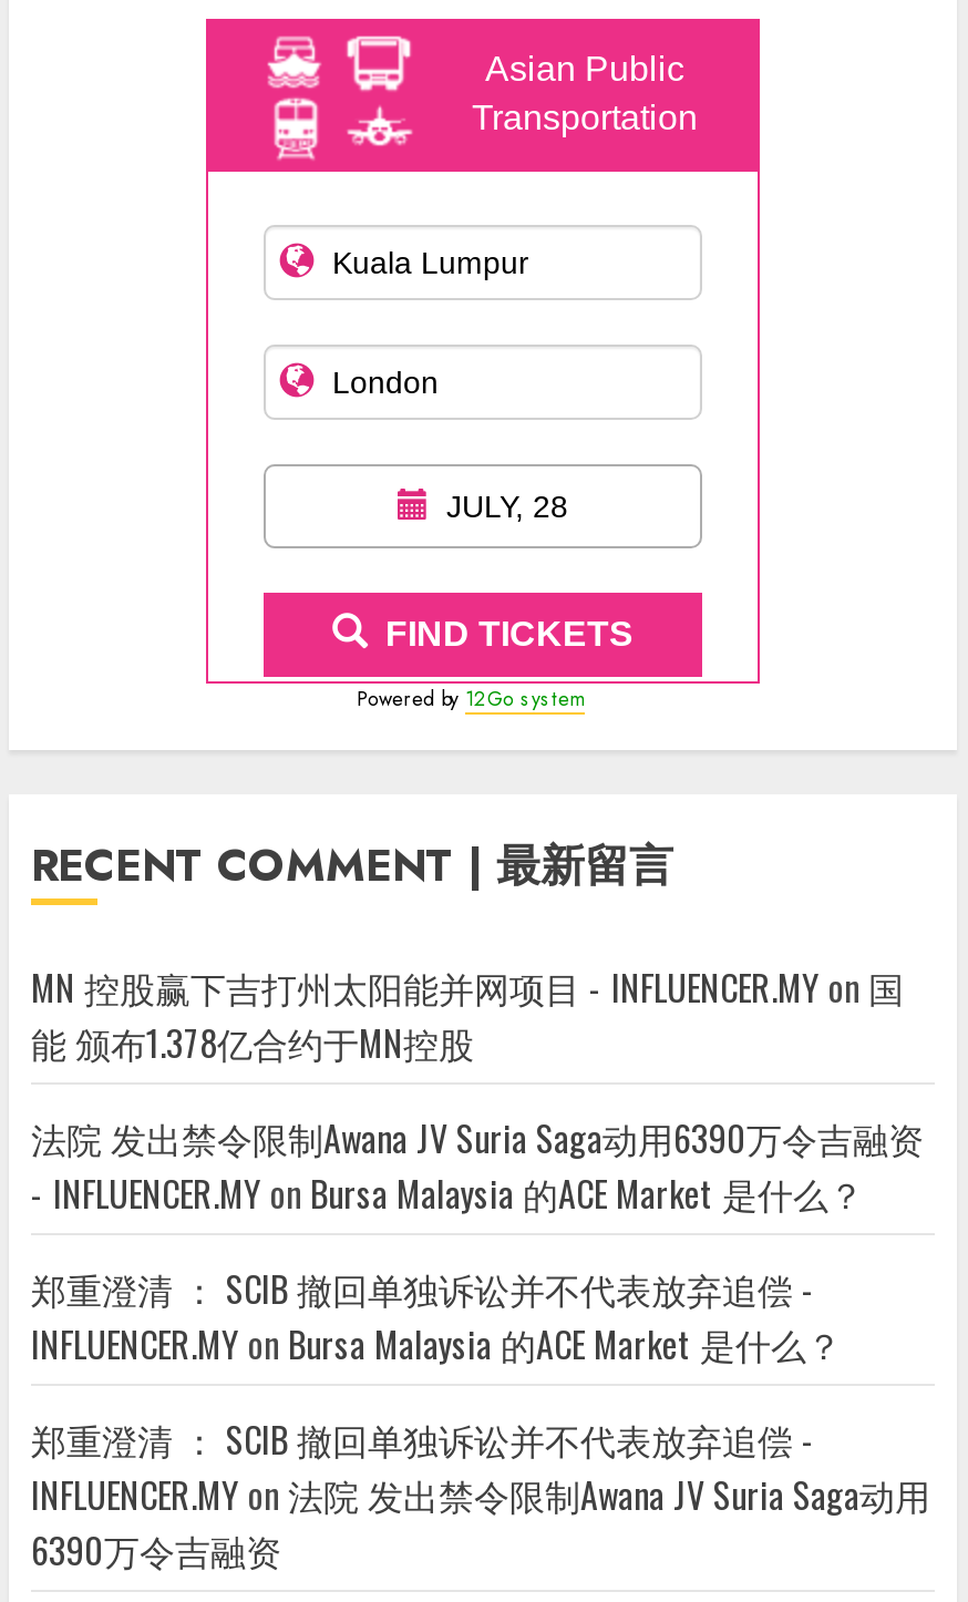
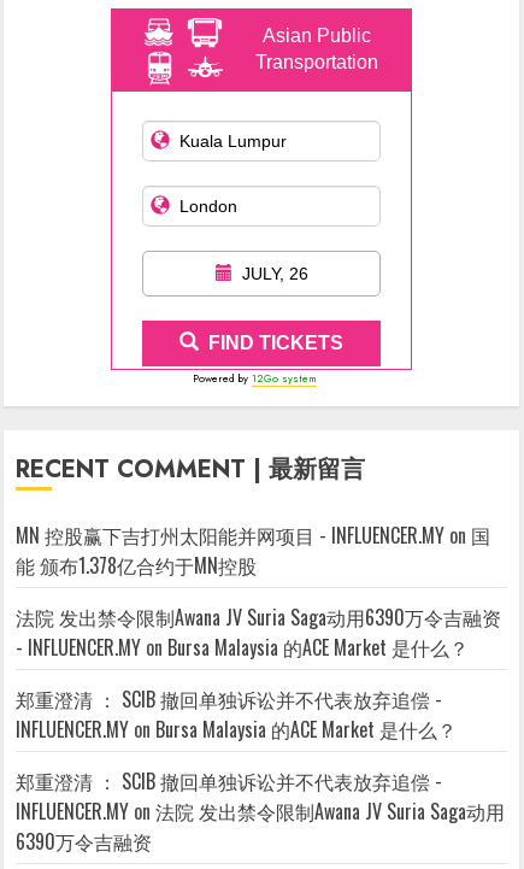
[446,489,568,524] JULY, 28 -> [242,264,308,283] JULY, 26

